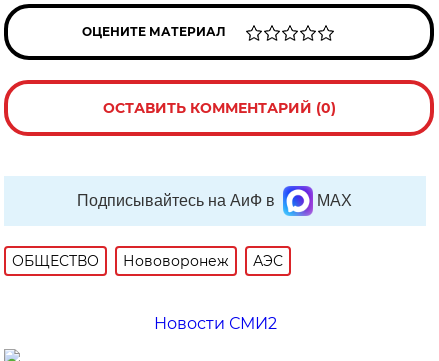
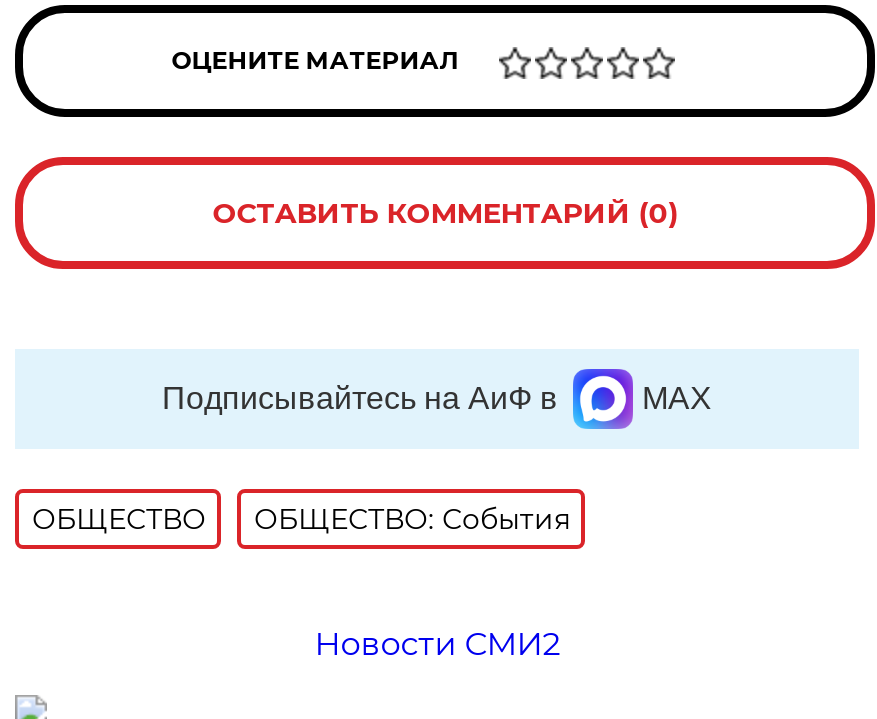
[123,252,283,270] Нововоронеж | АЭС -> [254,501,570,537] ОБЩЕСТВО: События

